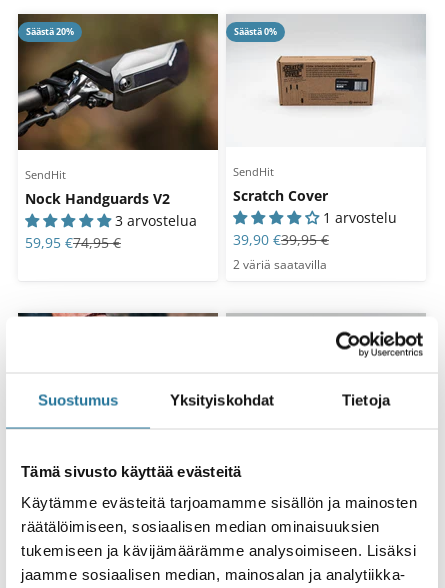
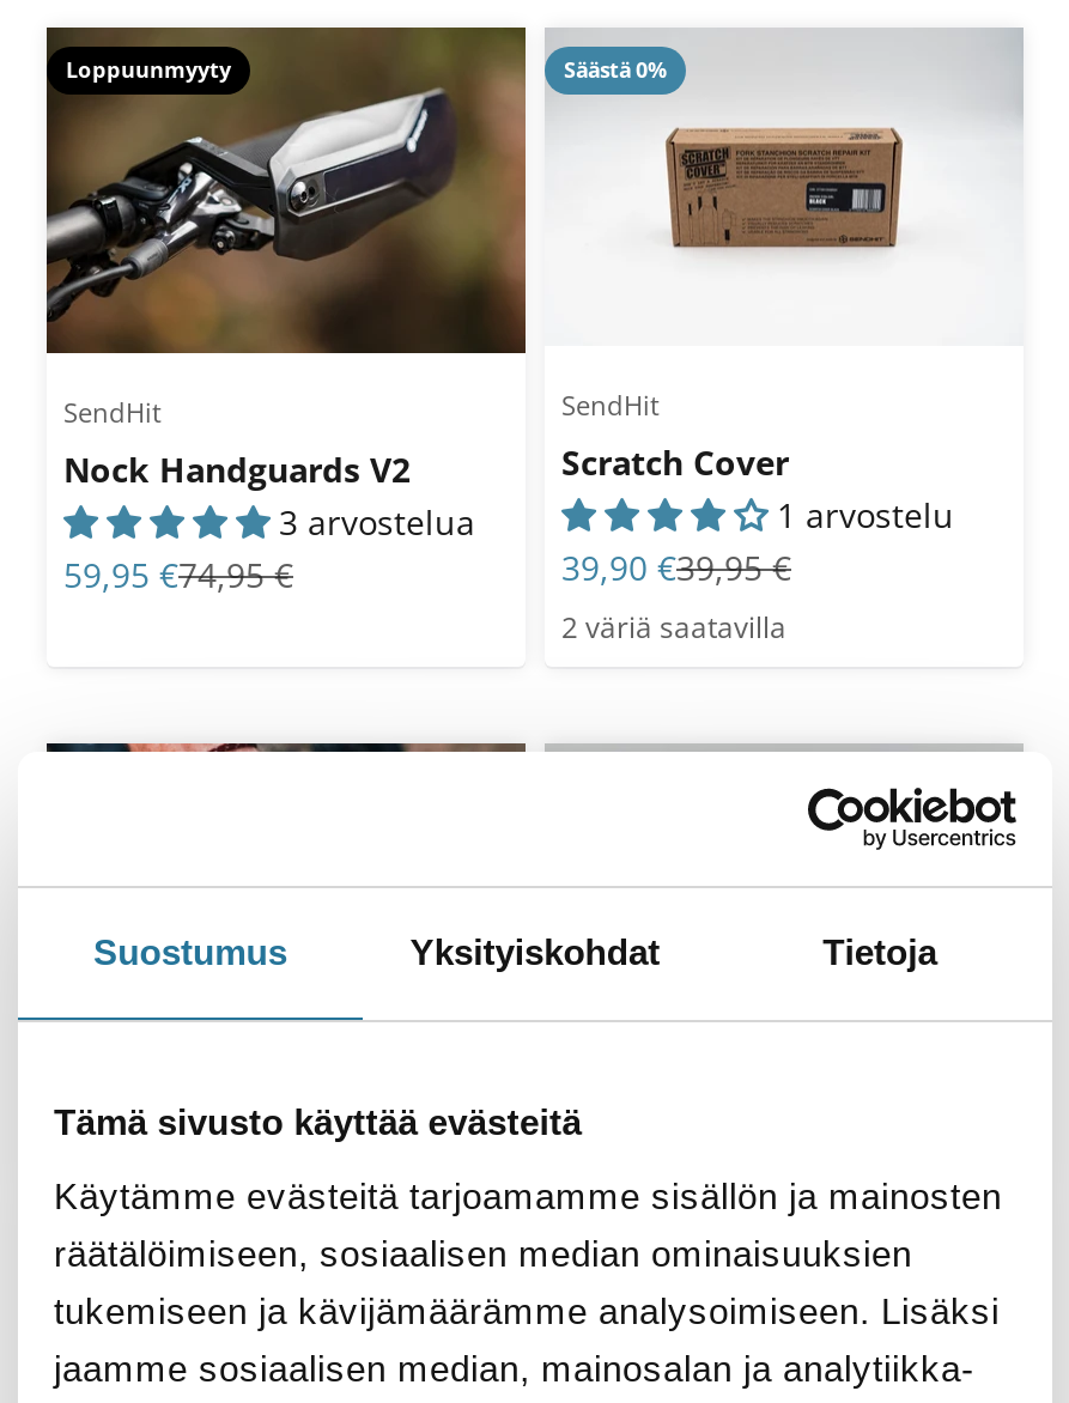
[26,25,74,38] Säästä 20% -> [66,54,231,85] Loppuunmyyty

